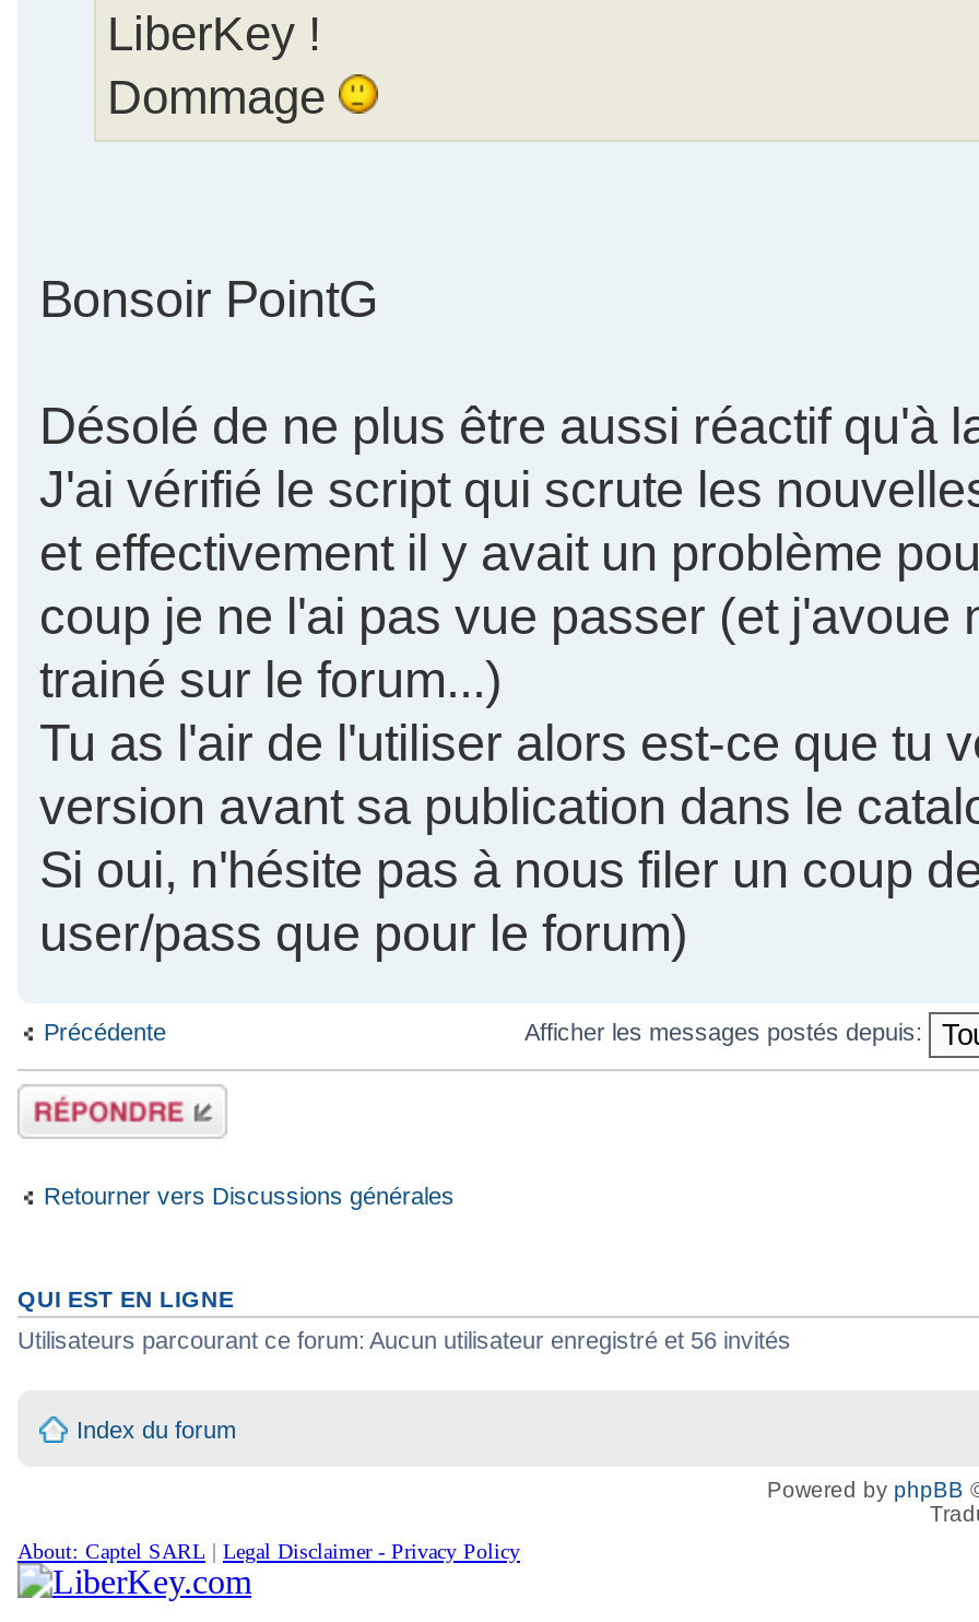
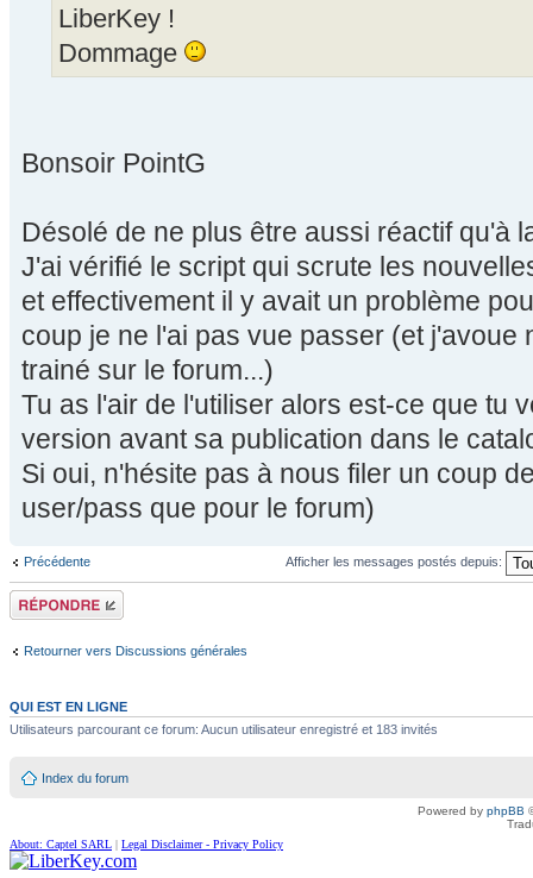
[17,1326,791,1352] Utilisateurs parcourant ce forum: Aucun utilisateur enregistré et 56 invités -> [10,722,438,736] Utilisateurs parcourant ce forum: Aucun utilisateur enregistré et 183 invités

